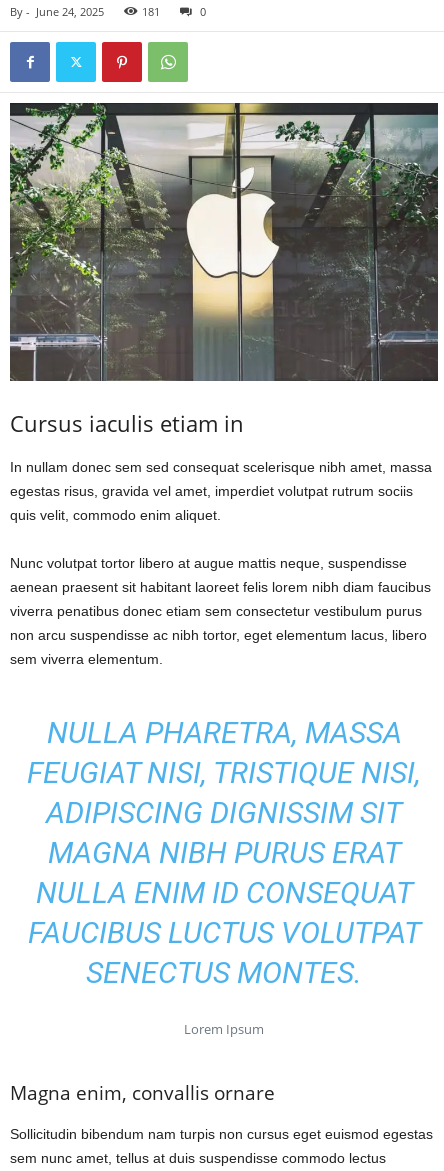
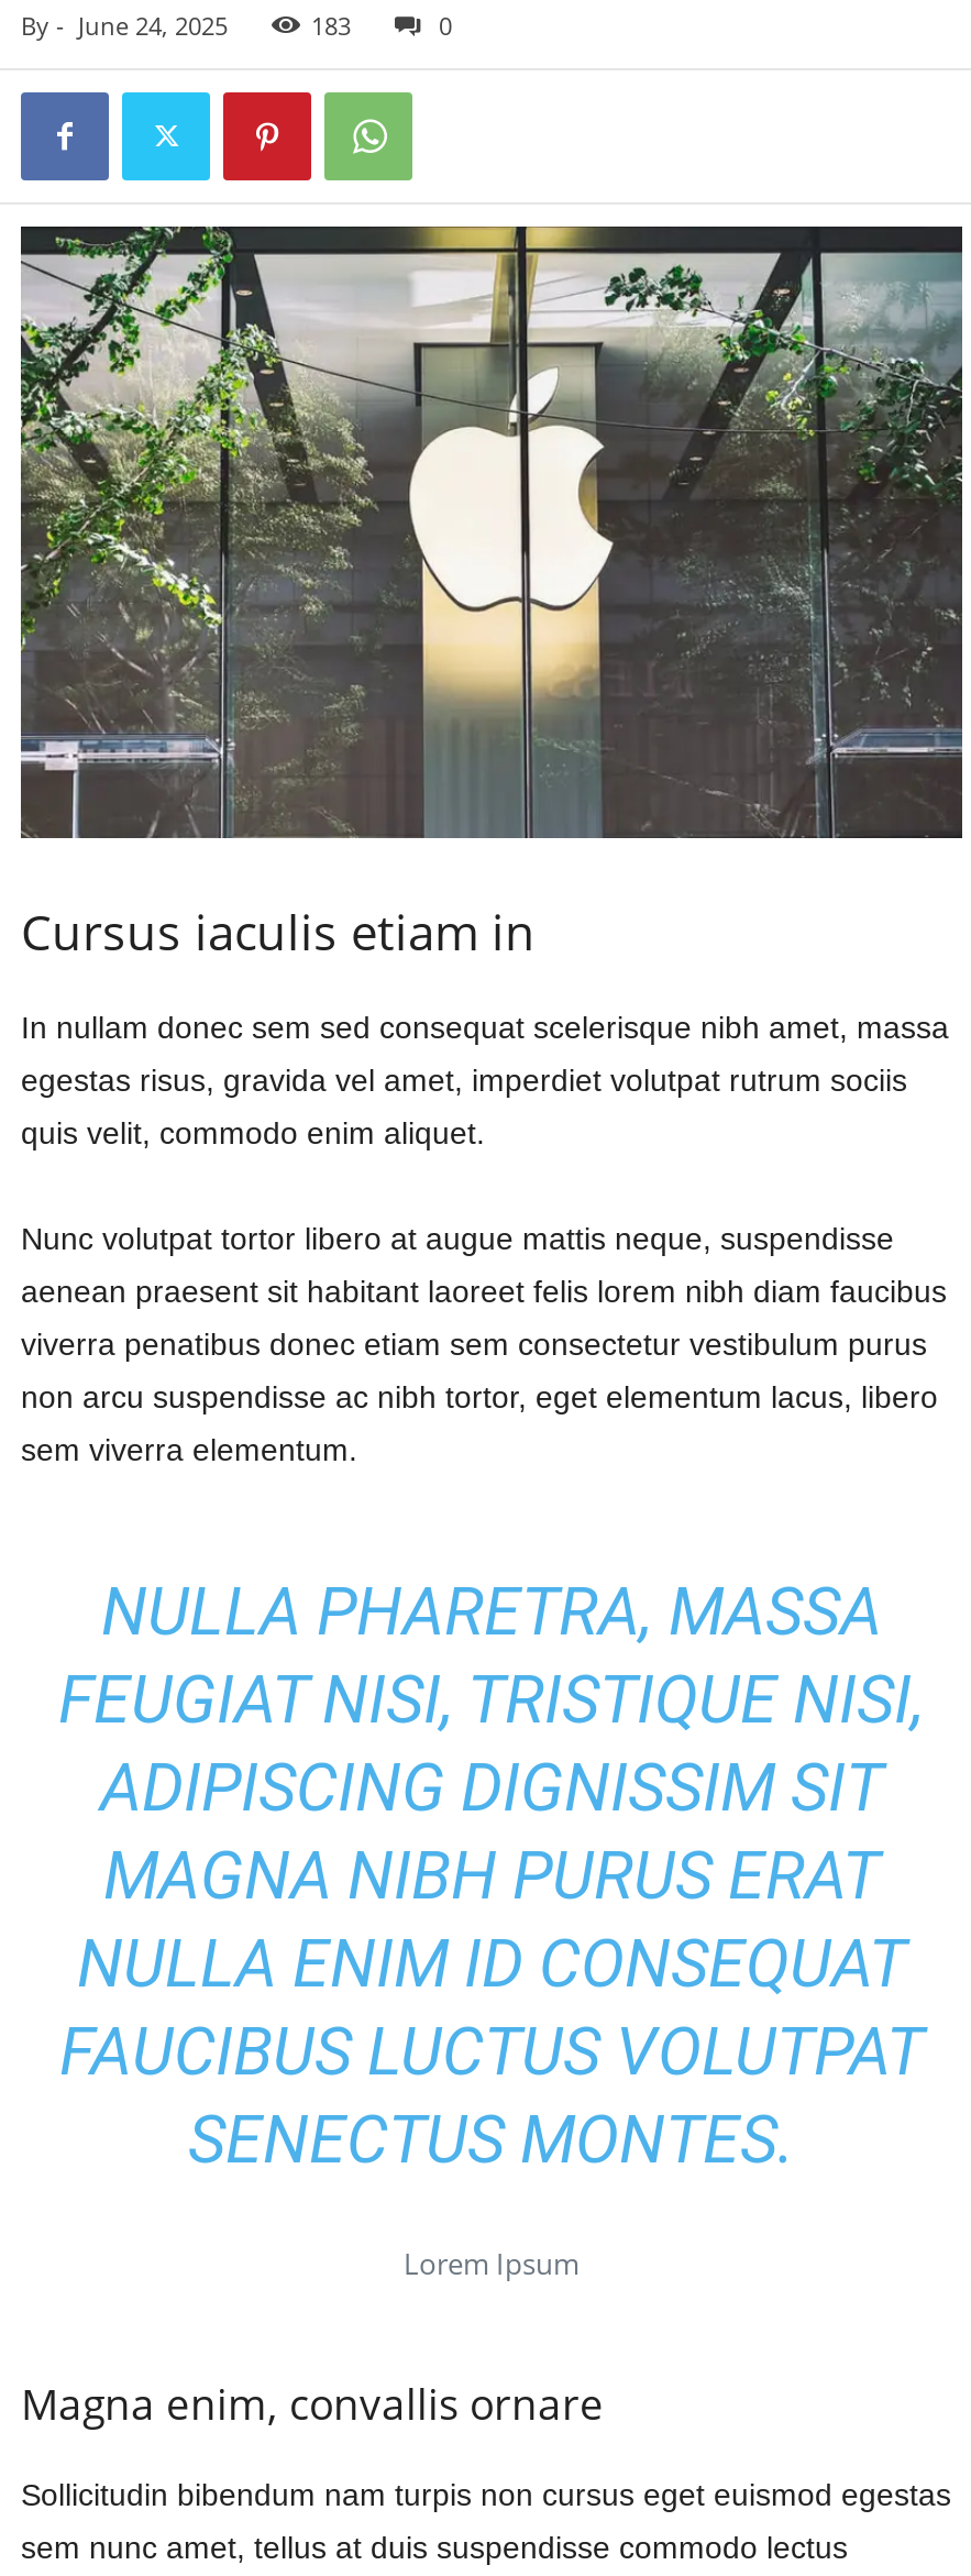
[142,4,160,19] 181 -> [311,9,351,42] 183

